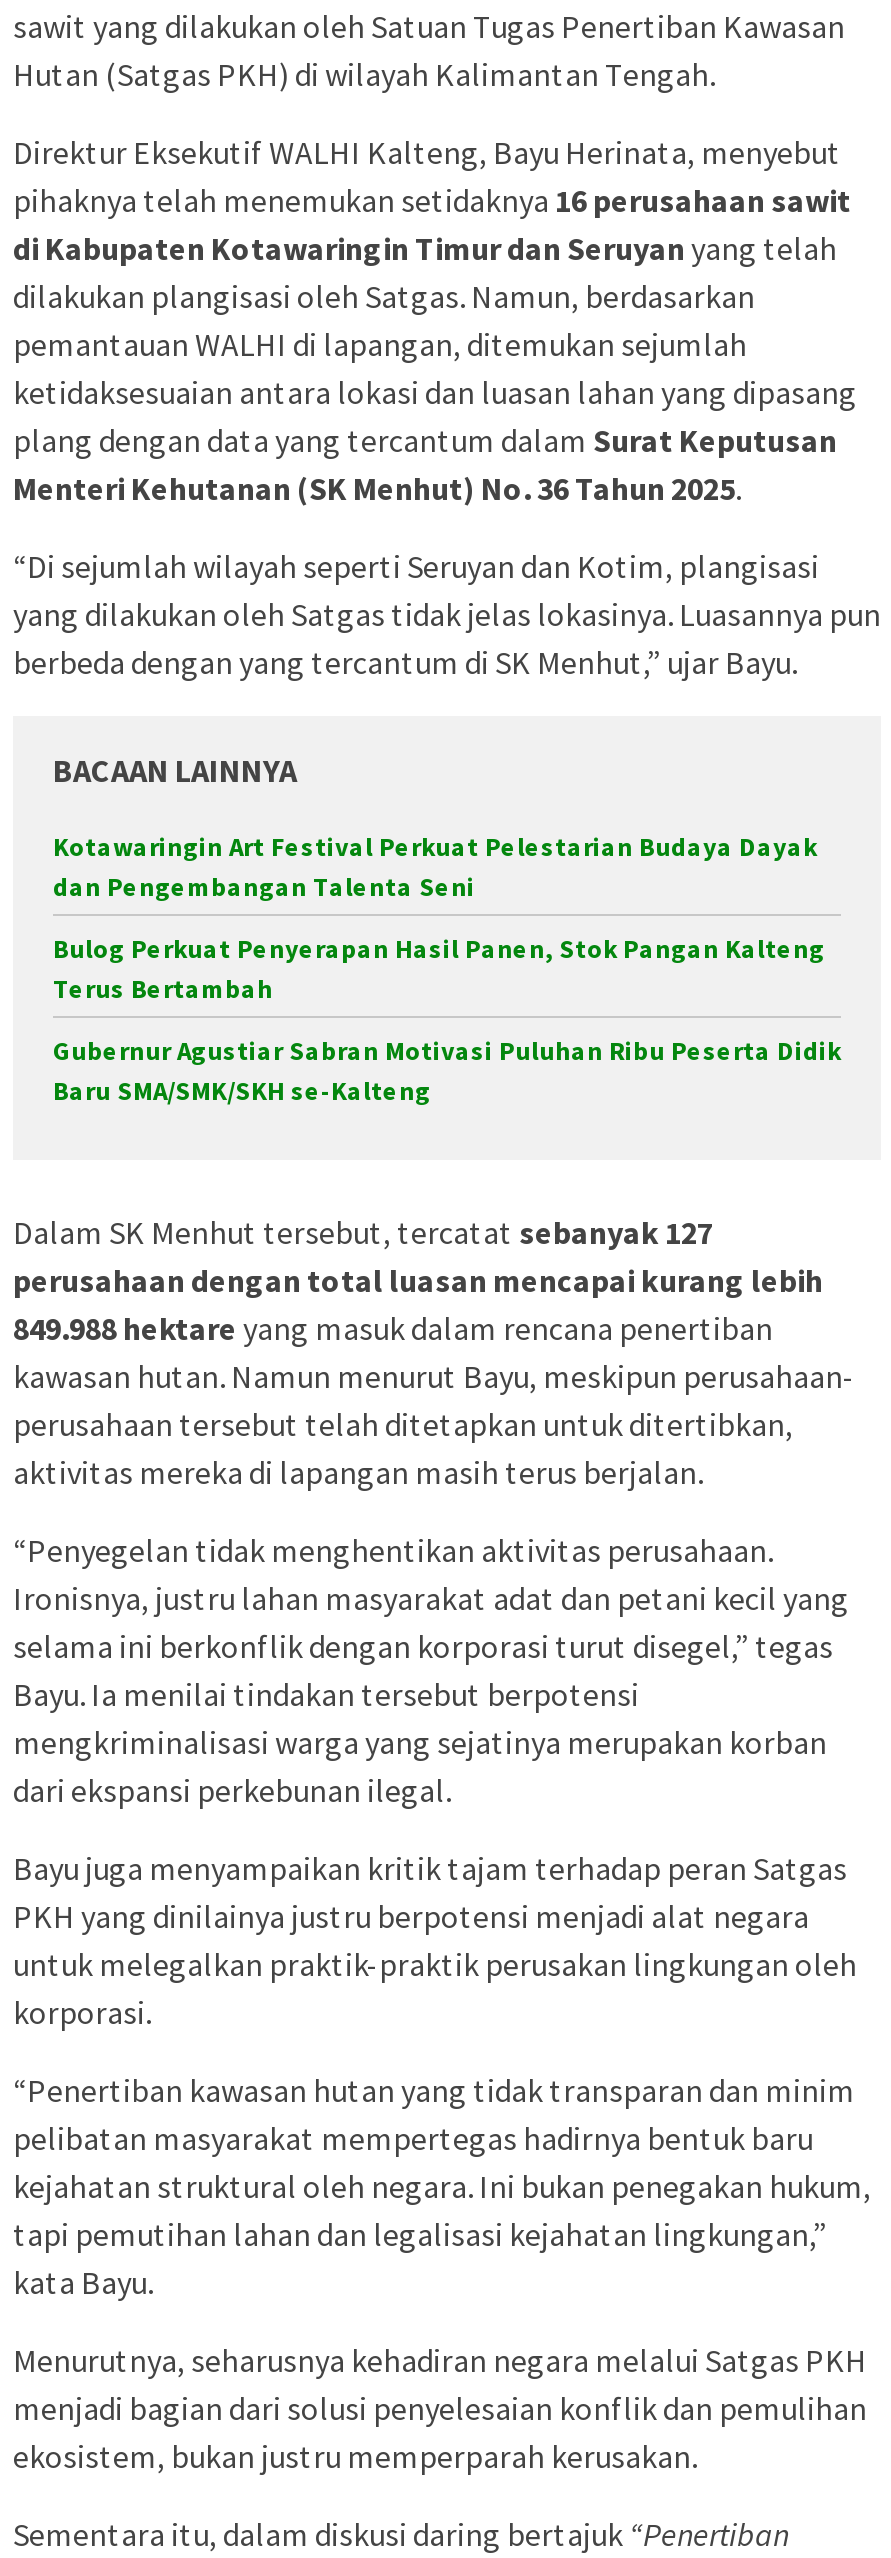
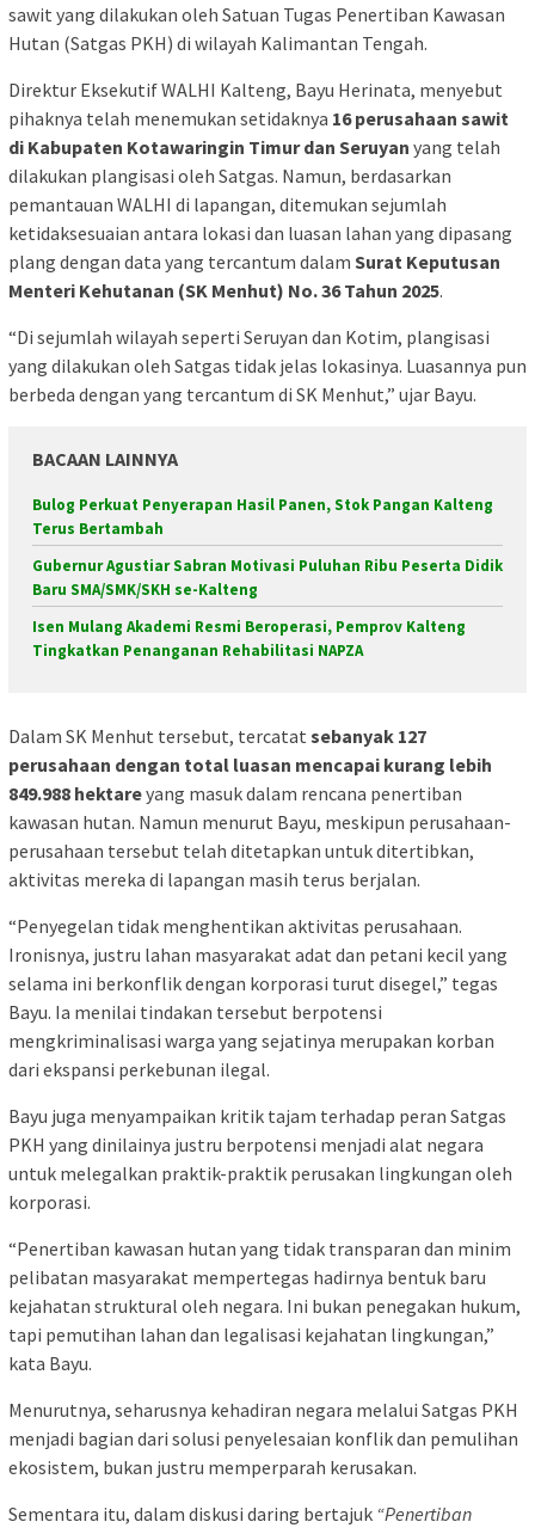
[53,829,817,903] Kotawaringin Art Festival Perkuat Pelestarian Budaya Dayak | dan Pengembangan Talenta Seni -> none
moved [53,931,841,1107] -> [32,495,503,600]: Bulog Perkuat Penyerapan Hasil Panen, Stok Pangan Kalteng | Terus Bertambah | Gubernur Agustiar Sabran Motivasi Puluhan Ribu Peserta Didik | Baru SMA/SMK/SKH se-Kalteng
none -> [32,617,466,661] Isen Mulang Akademi Resmi Beroperasi, Pemprov Kalteng | Tingkatkan Penanganan Rehabilitasi NAPZA

